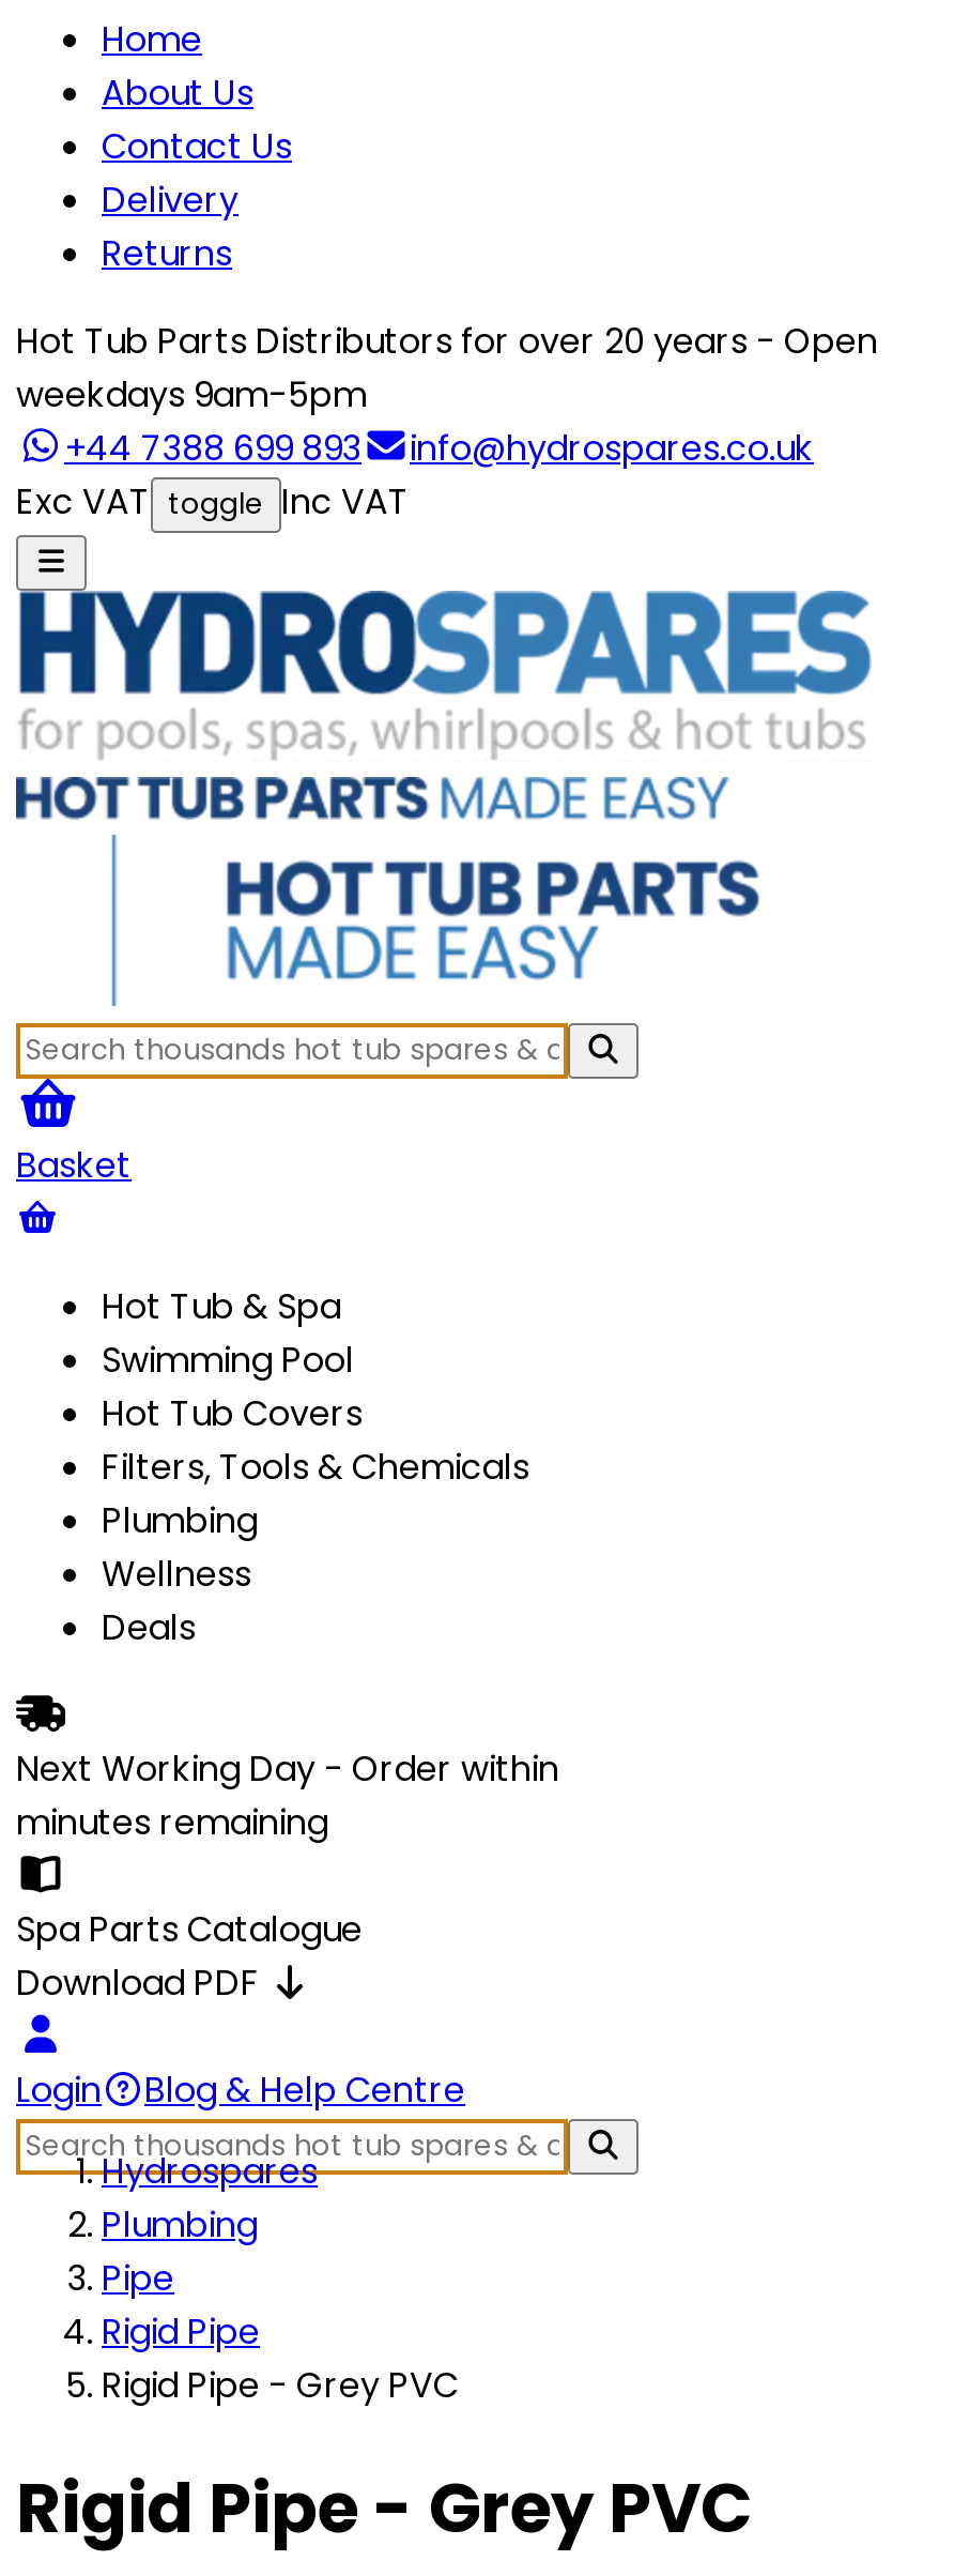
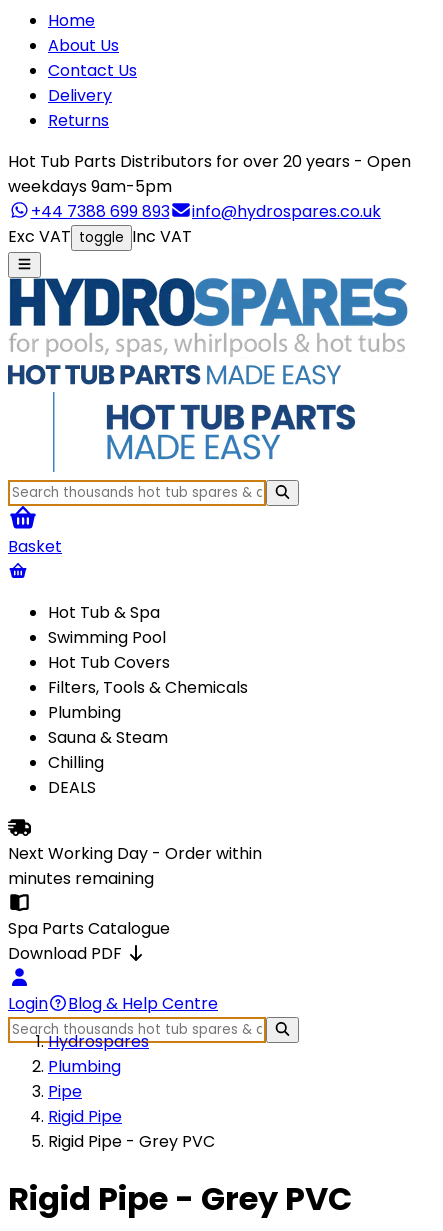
[102,1550,251,1652] Wellness | Deals -> [48,726,168,799] Sauna & Steam | Chilling | DEALS

